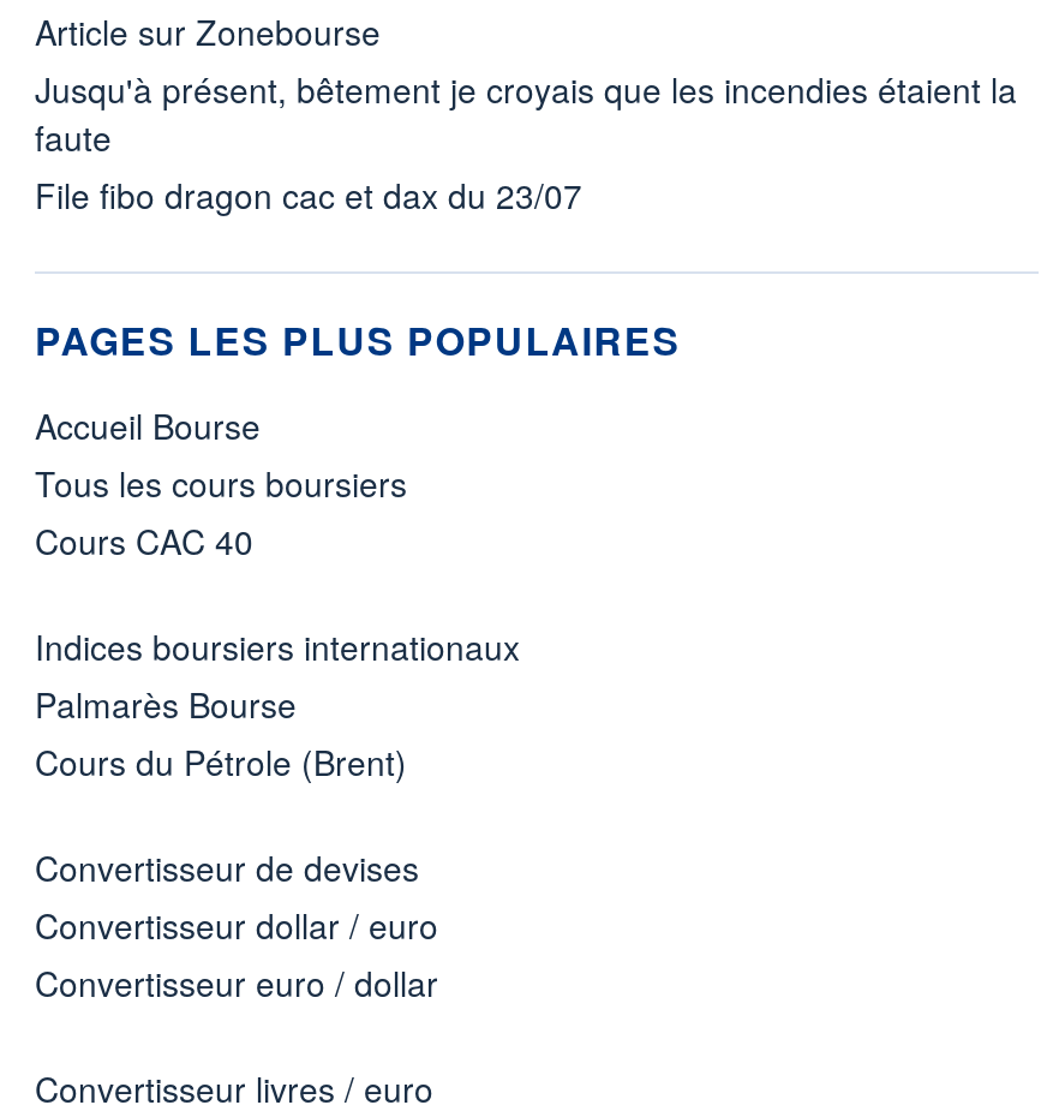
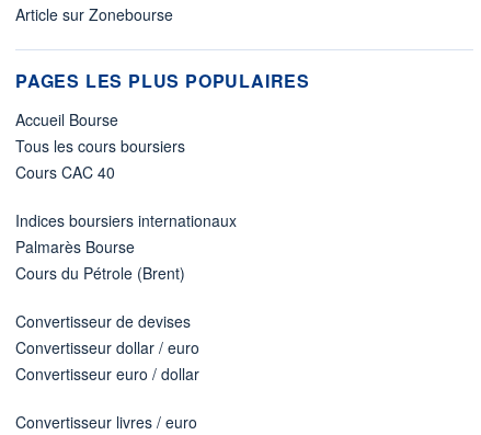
[35,65,1017,219] Jusqu'à présent, bêtement je croyais que les incendies étaient la | faute | File fibo dragon cac et dax du 23/07 -> none

